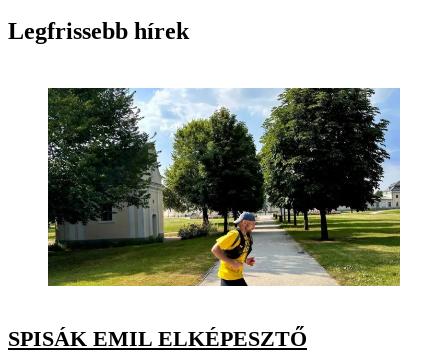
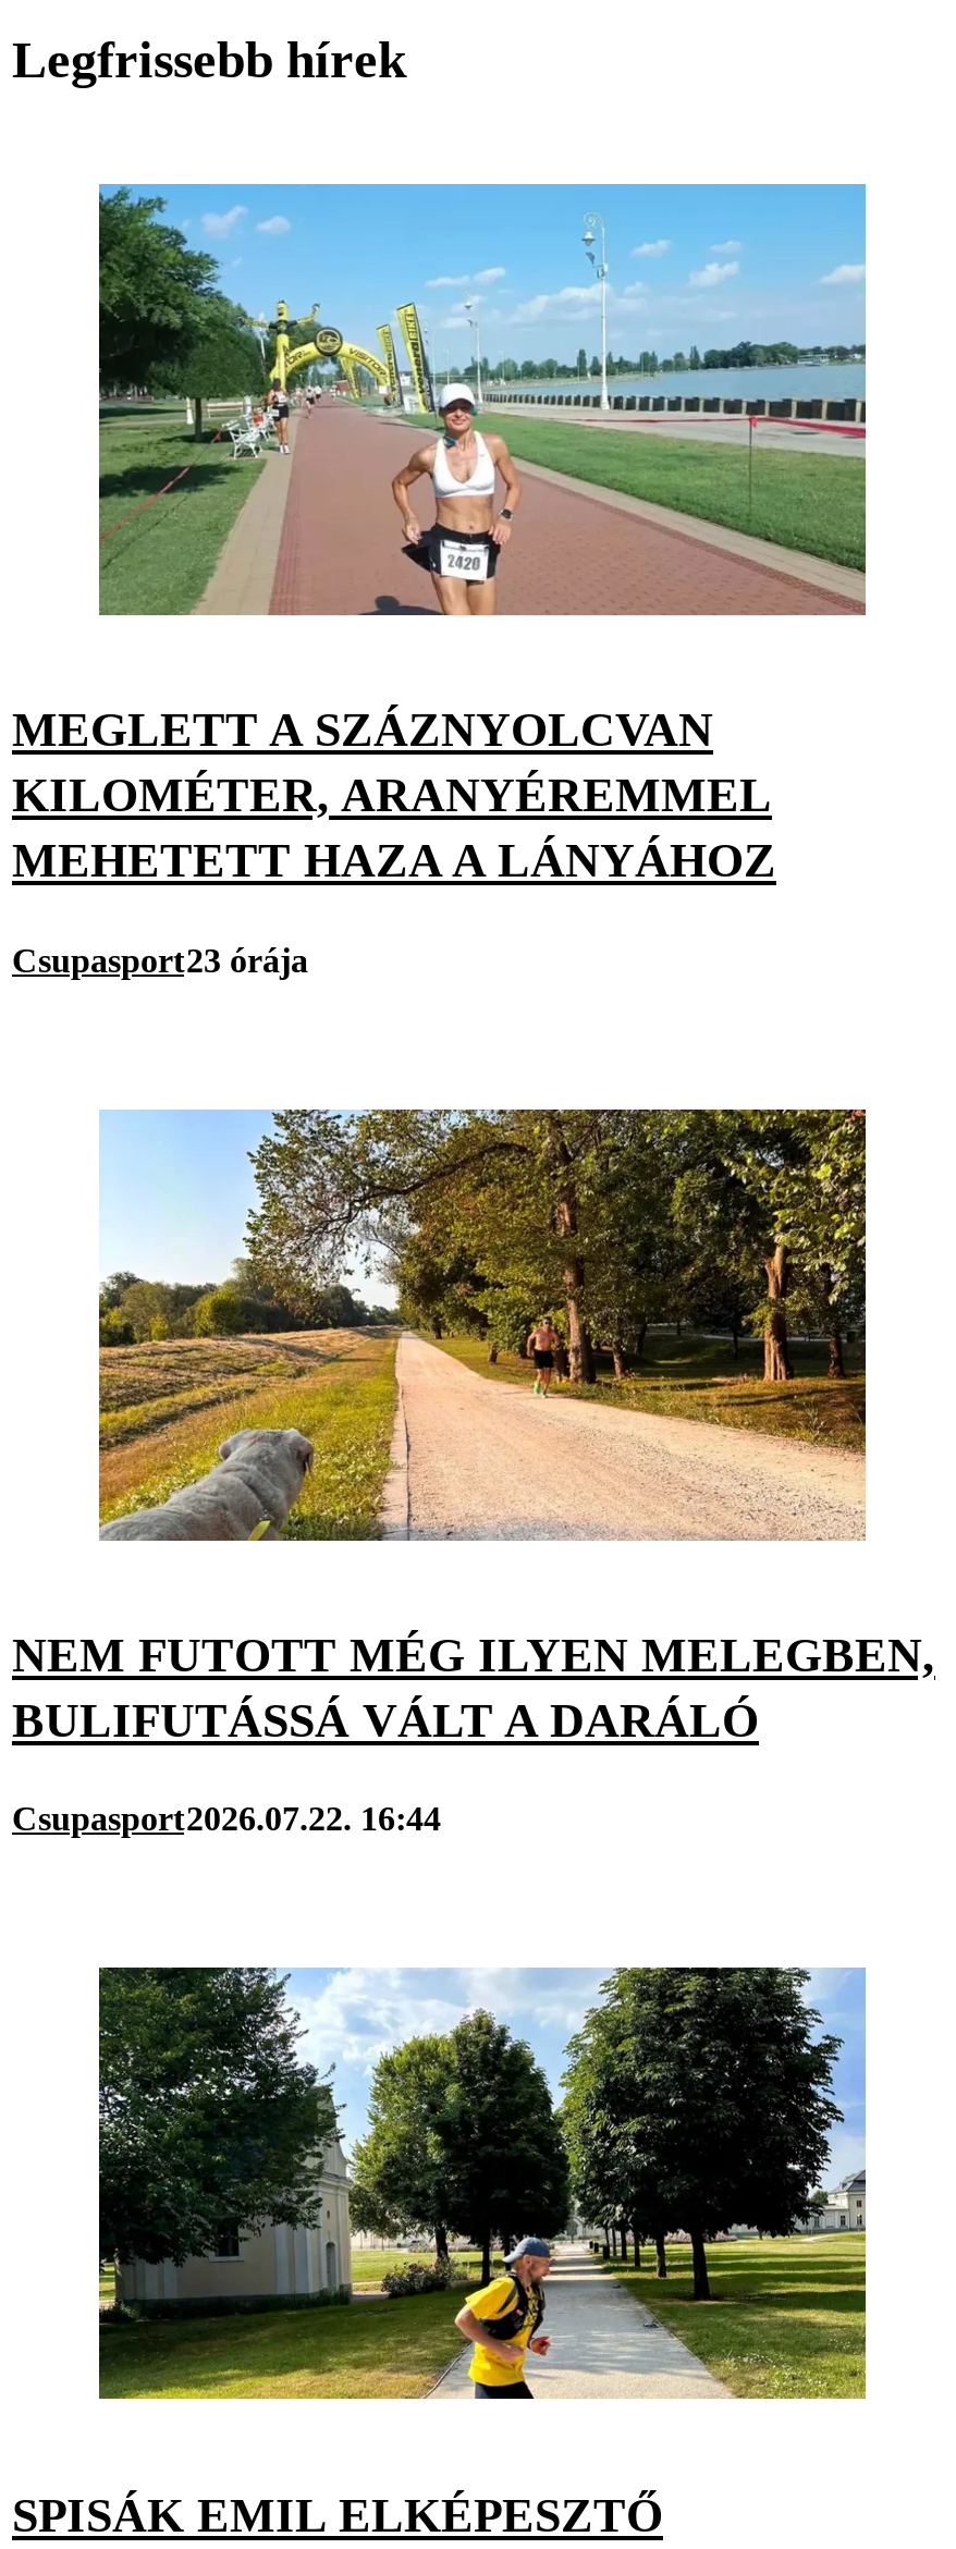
none -> [12,182,868,978] [image] | MEGLETT A SZÁZNYOLCVAN | KILOMÉTER, ARANYÉREMMEL | MEHETETT HAZA A LÁNYÁHOZ | Csupasport23 órája
none -> [12,1107,935,1837] [image] | NEM FUTOTT MÉG ILYEN MELEGBEN, | BULIFUTÁSSÁ VÁLT A DARÁLÓ | Csupasport2026.07.22. 16:44

